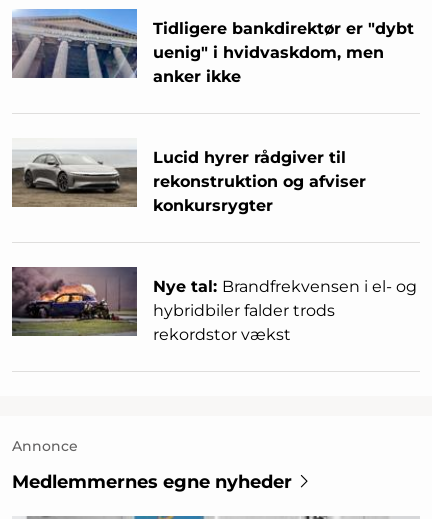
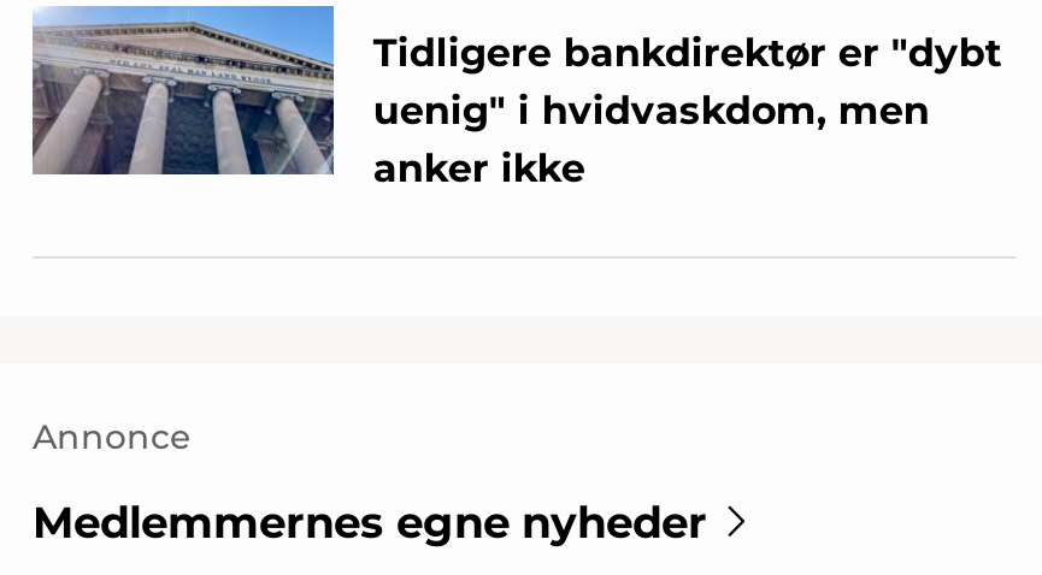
[11,147,366,214] [image] | Lucid hyrer rådgiver til | rekonstruktion og afviser | konkursrygter -> none
[11,266,417,343] [image] | Nye tal: Brandfrekvensen i el- og | hybridbiler falder trods | rekordstor vækst -> none

